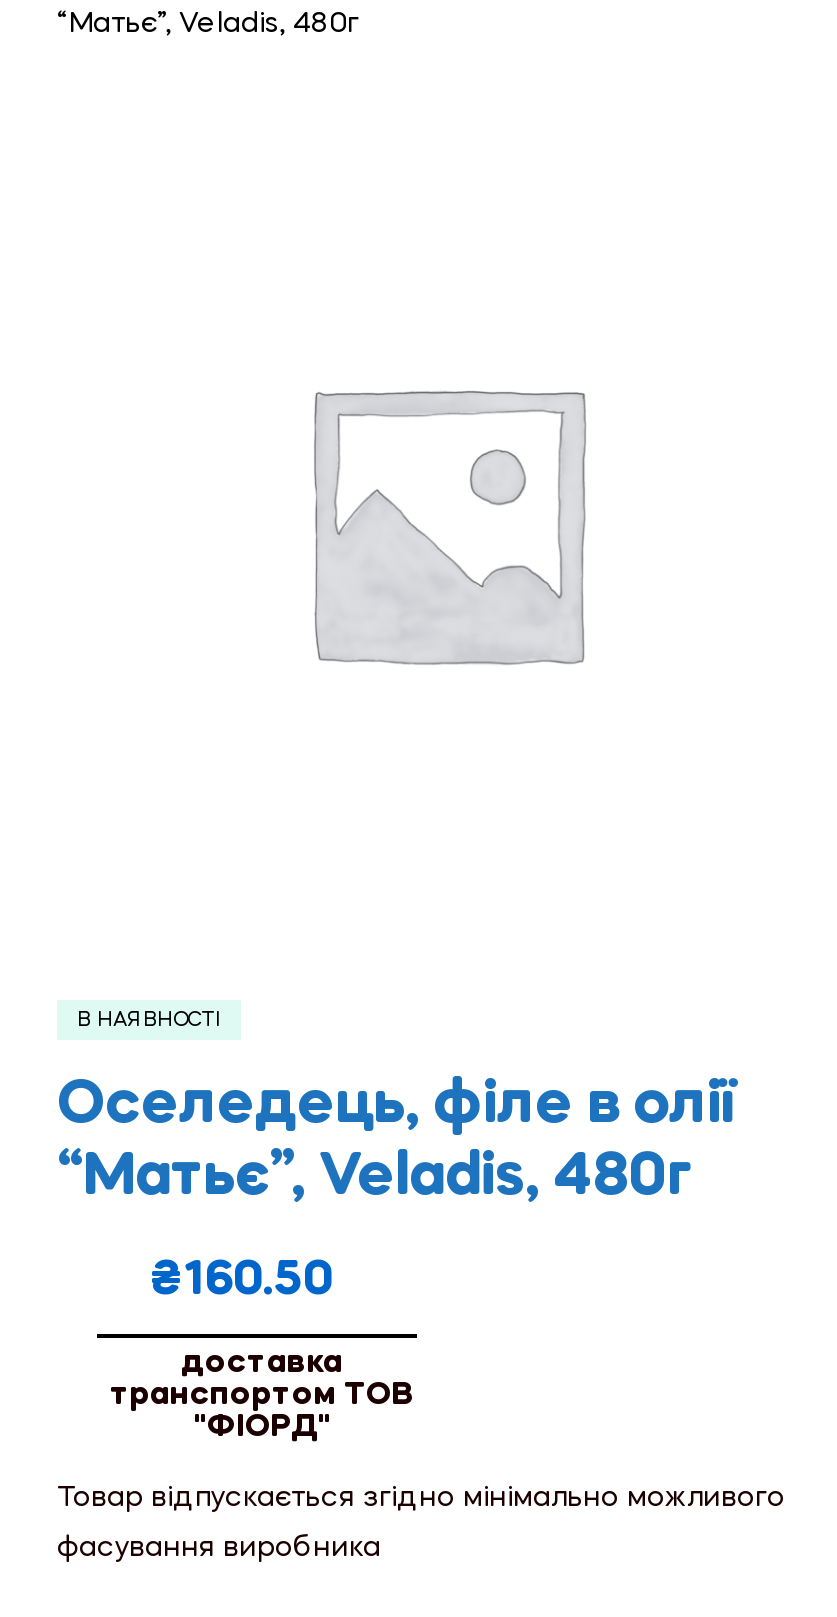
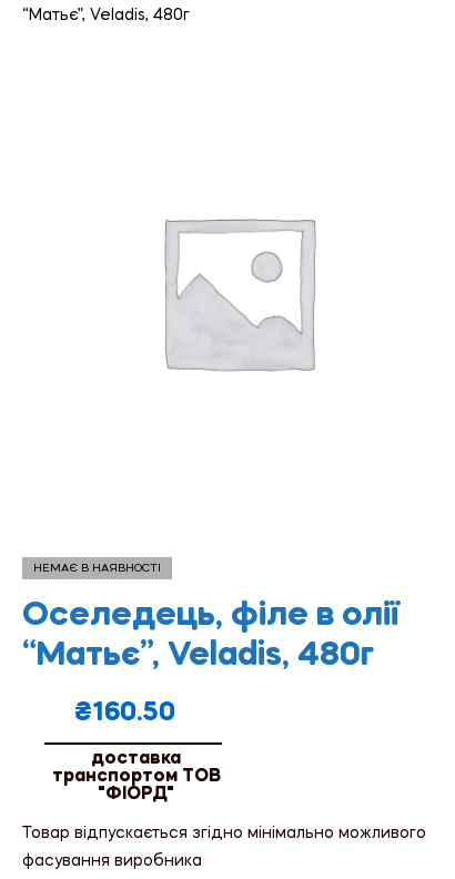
[77,1009,221,1029] В НАЯВНОСТІ -> [33,562,161,573] НЕМАЄ В НАЯВНОСТІ

